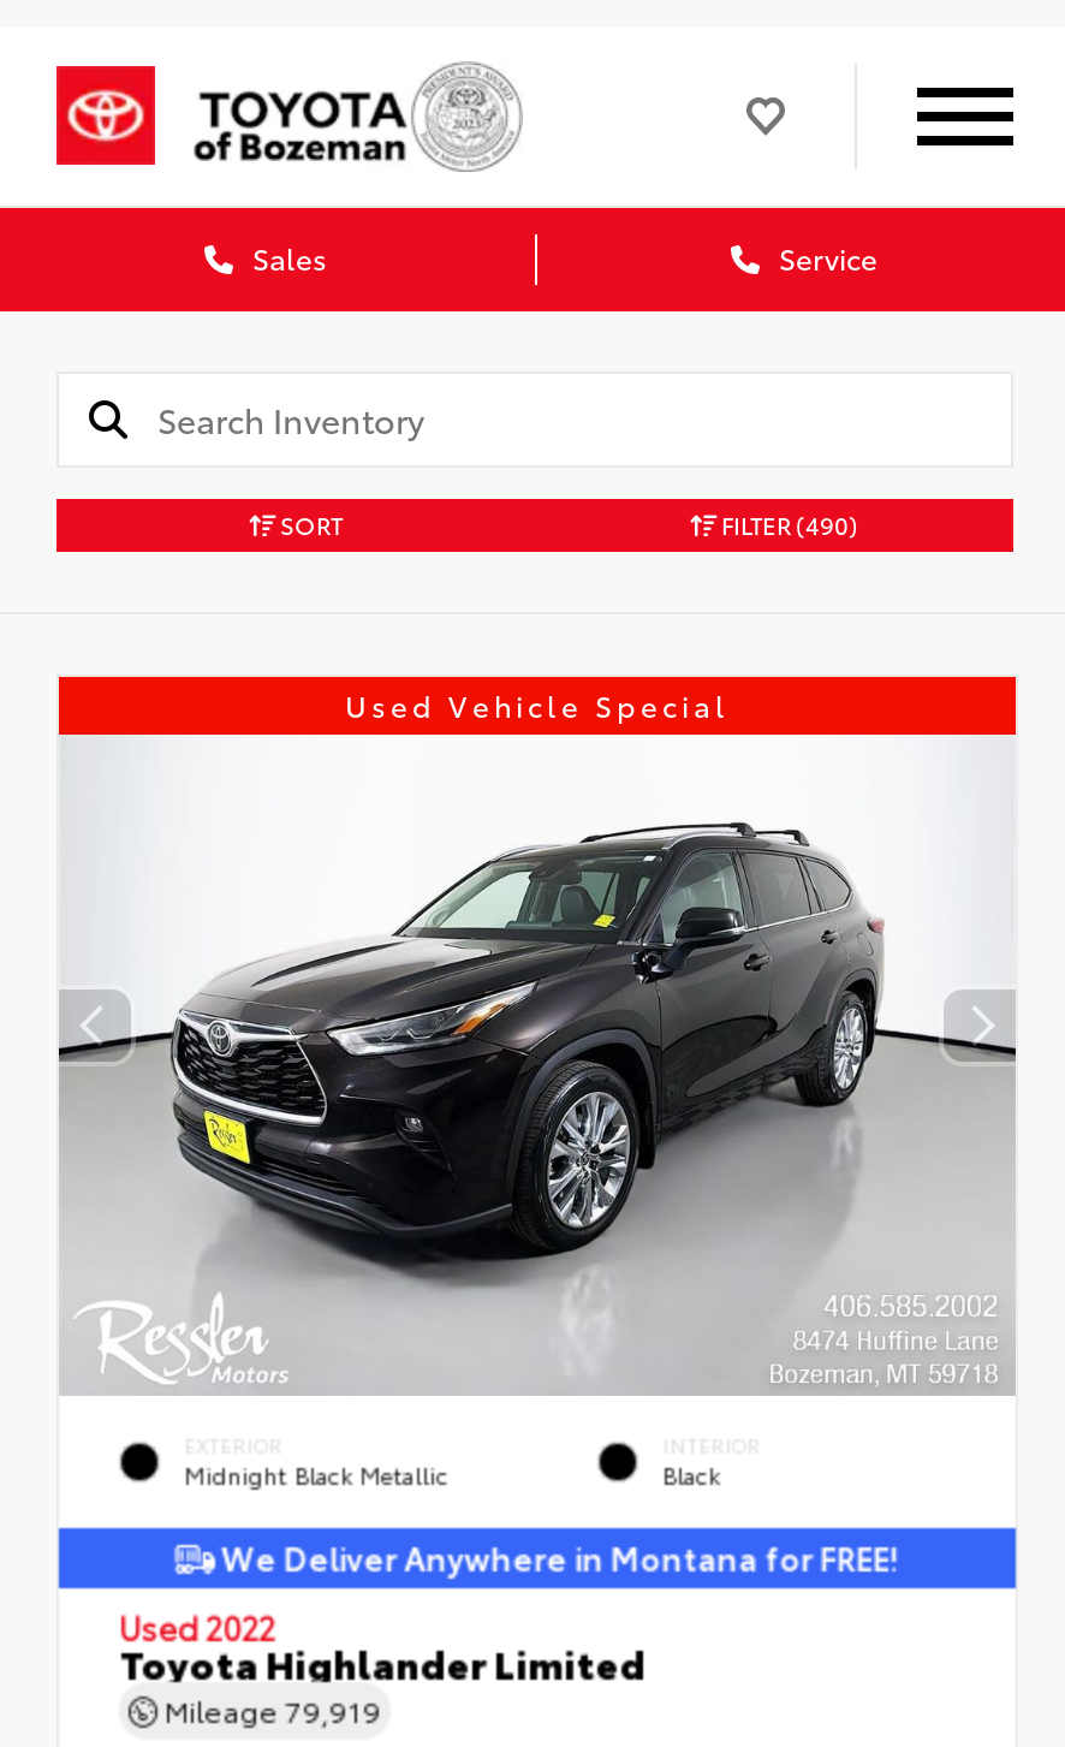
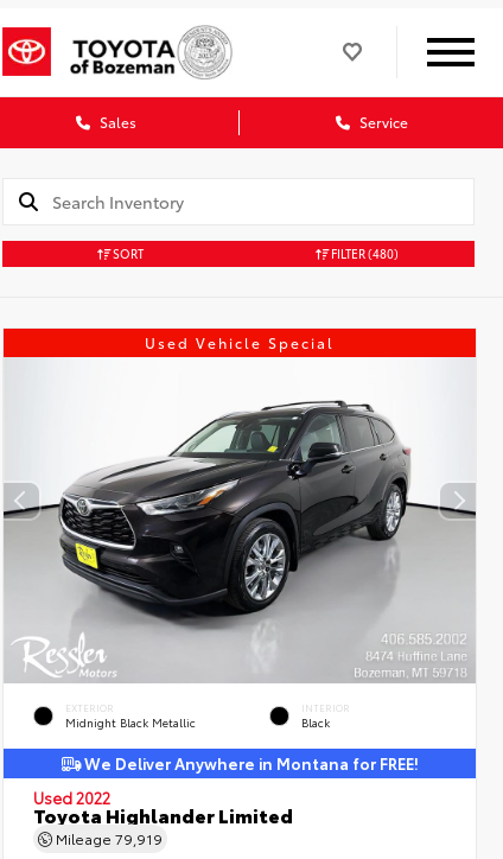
[716,506,858,542] FILTER (490) -> [328,244,398,262] FILTER (480)

